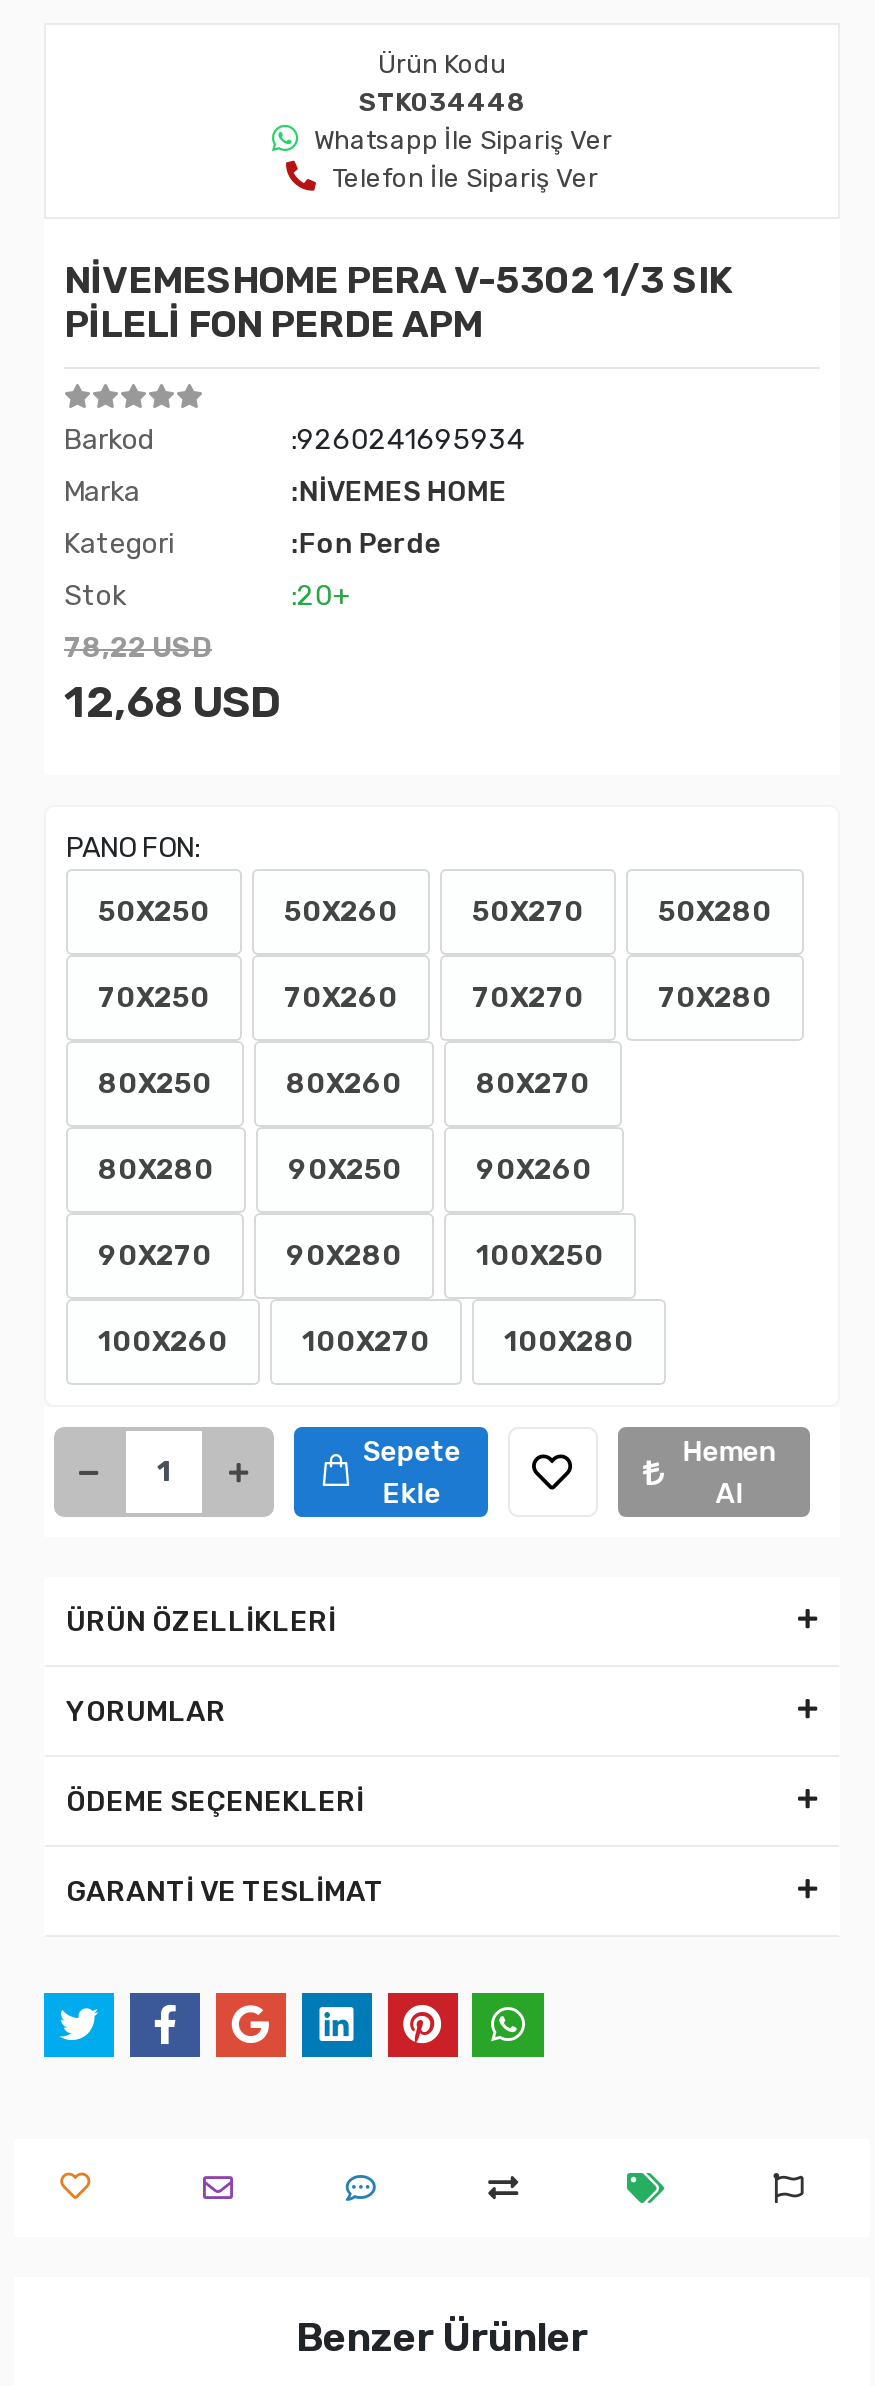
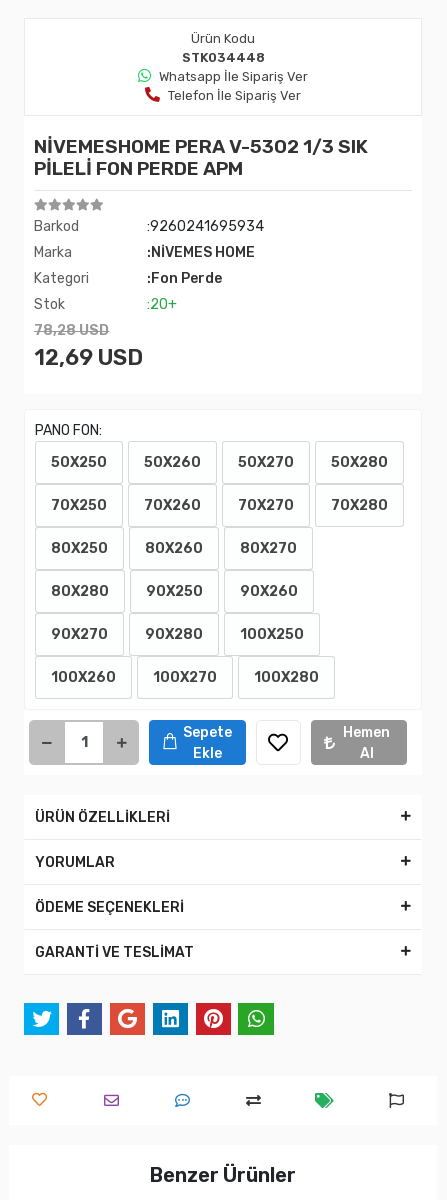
[64,631,212,665] 78,22 USD -> [34,322,109,339] 78,28 USD
[64,675,282,729] 12,68 USD -> [34,344,143,371] 12,69 USD

